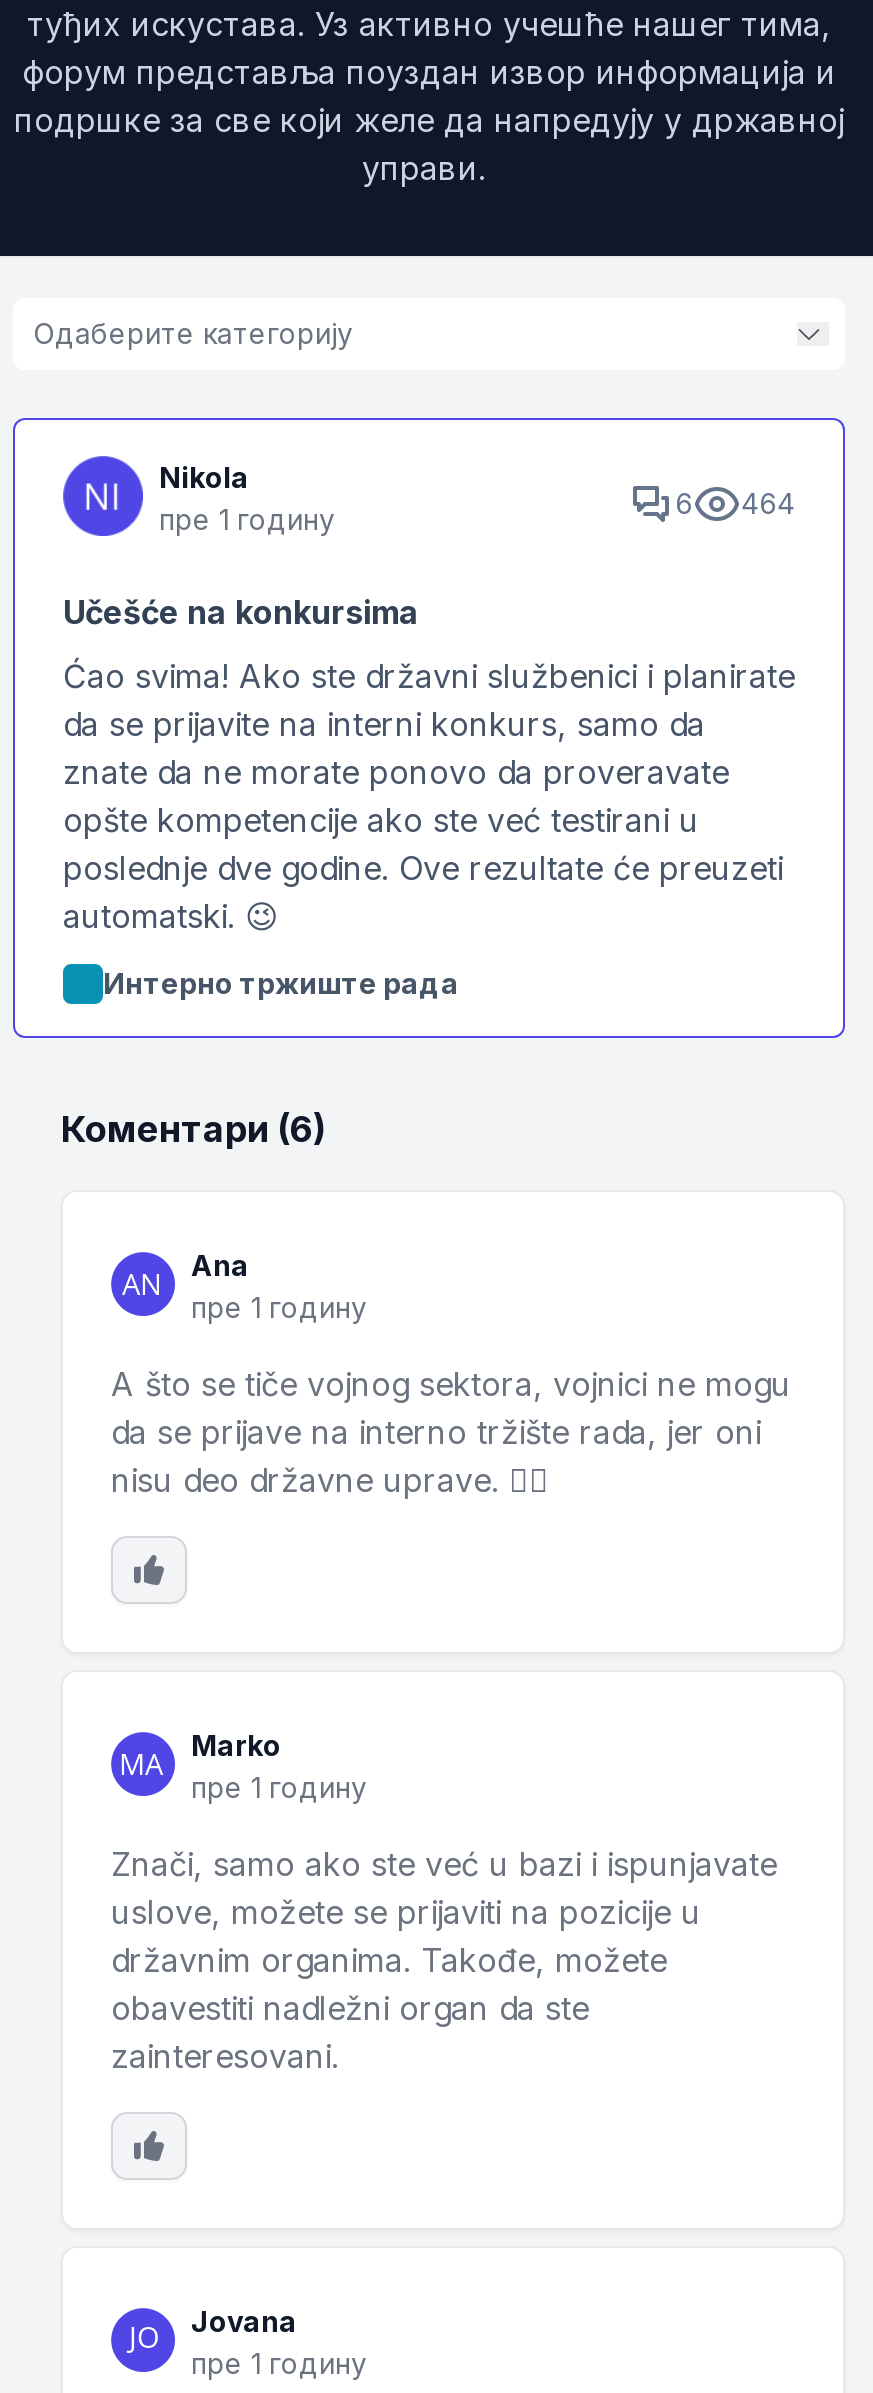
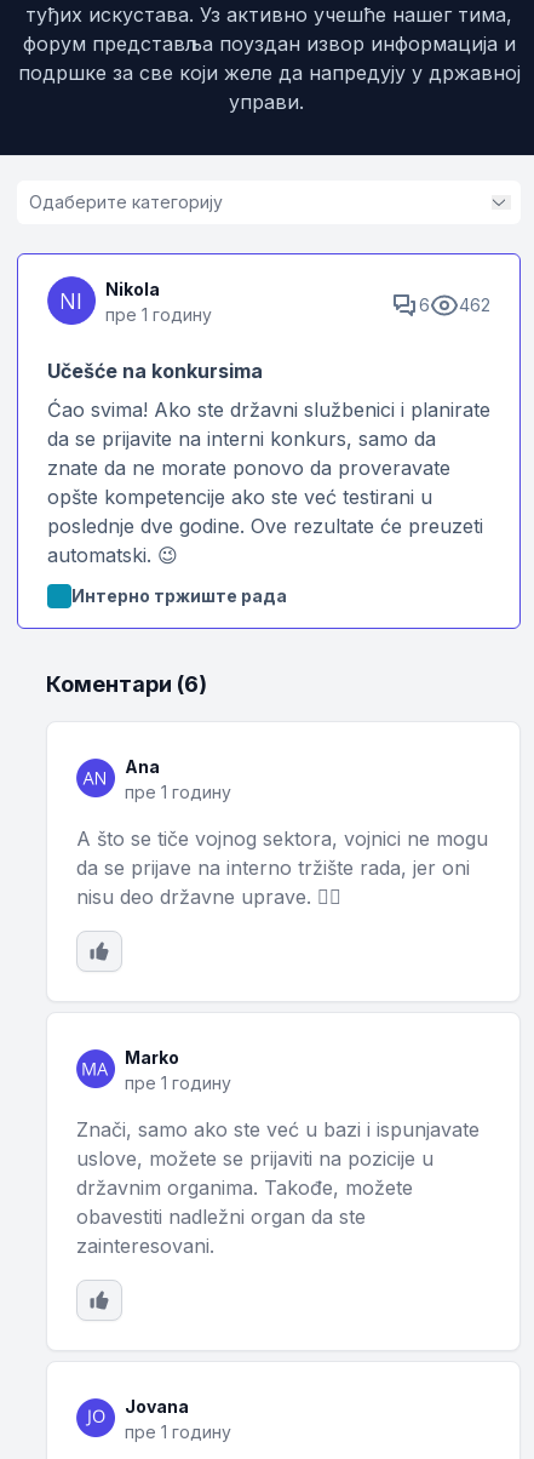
[675,486,795,520] 6 464 -> [419,294,490,315] 6 462

